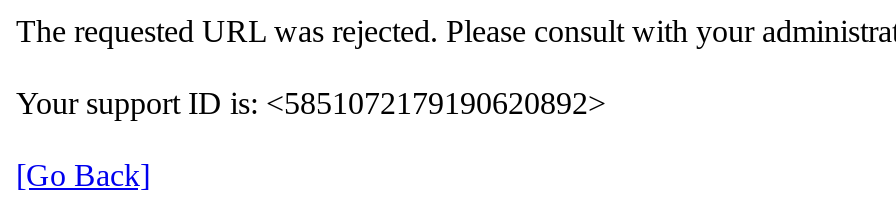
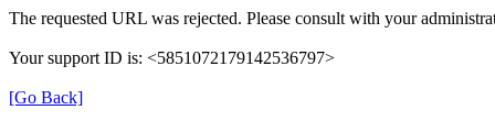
[16,86,606,120] Your support ID is: <5851072179190620892> -> [9,48,335,67] Your support ID is: <5851072179142536797>

